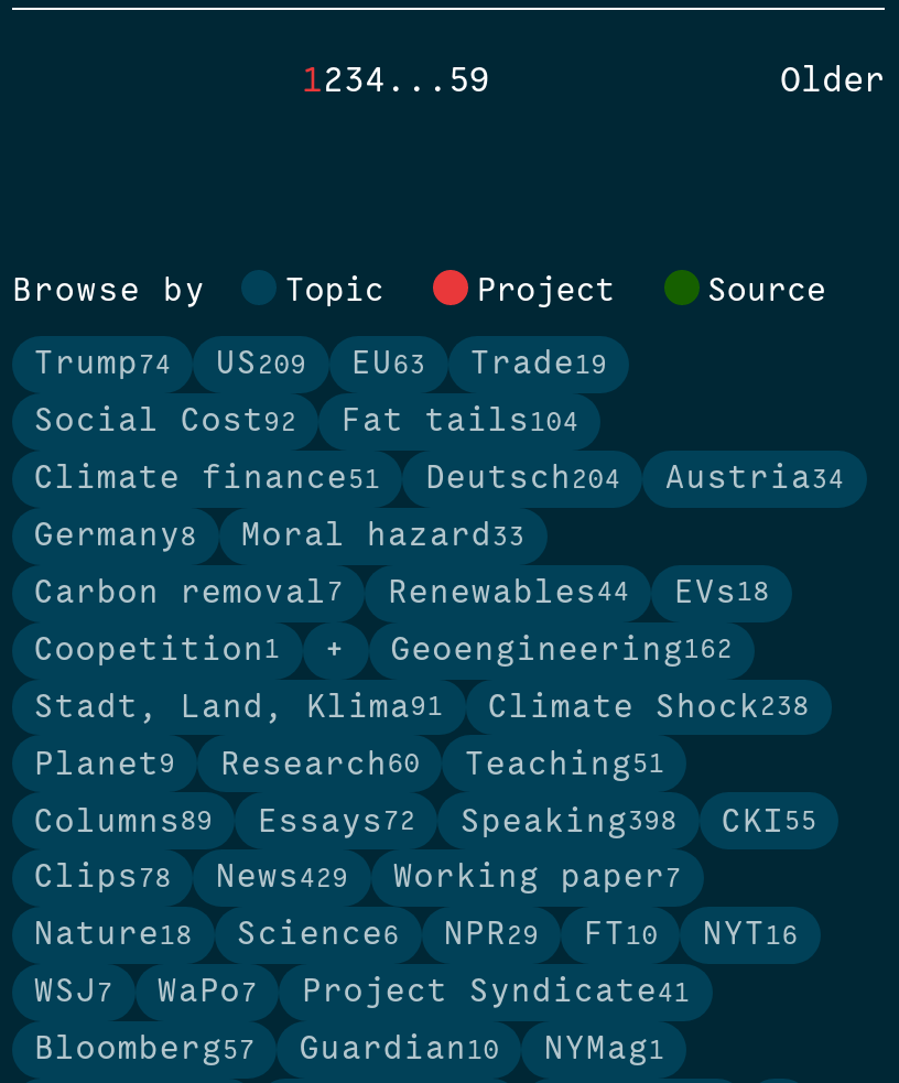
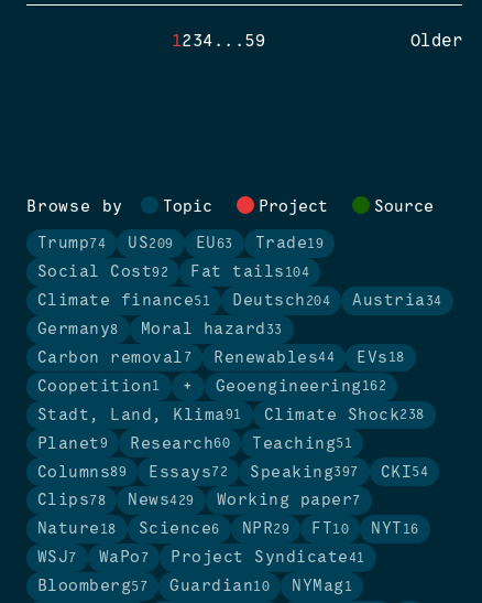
[460,806,677,837] Speaking398 -> [250,465,359,480] Speaking397
[721,806,817,837] CKI 55 -> [381,465,429,480] CKI 54

